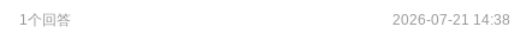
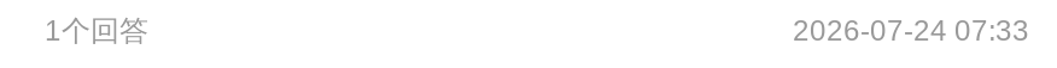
[392,12,510,28] 2026-07-21 14:38 -> [793,14,1029,48] 2026-07-24 07:33

